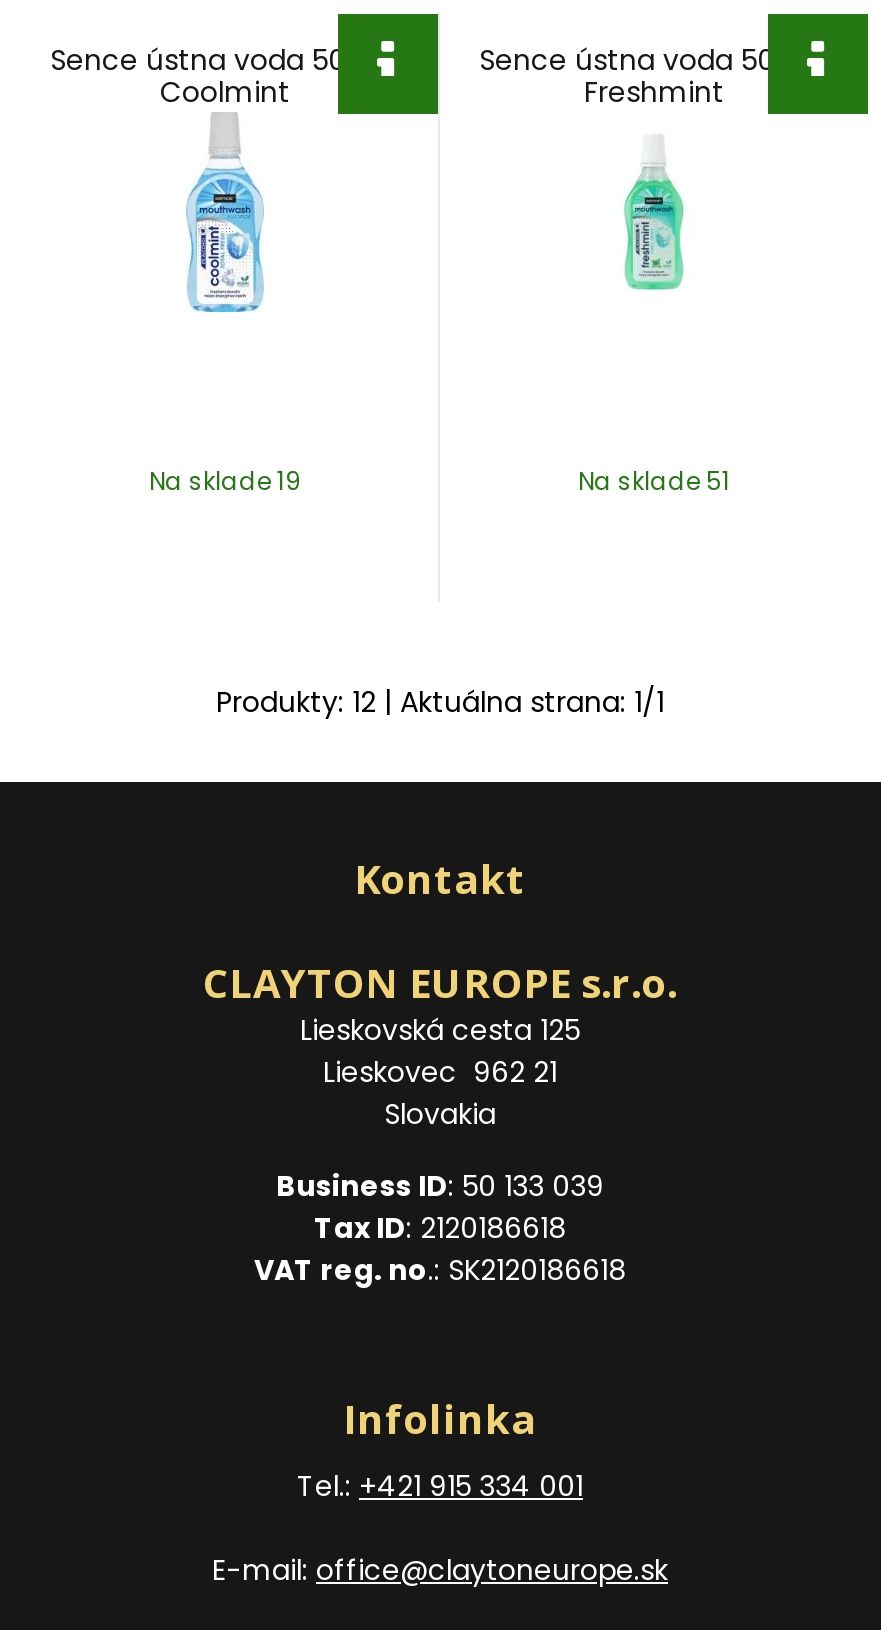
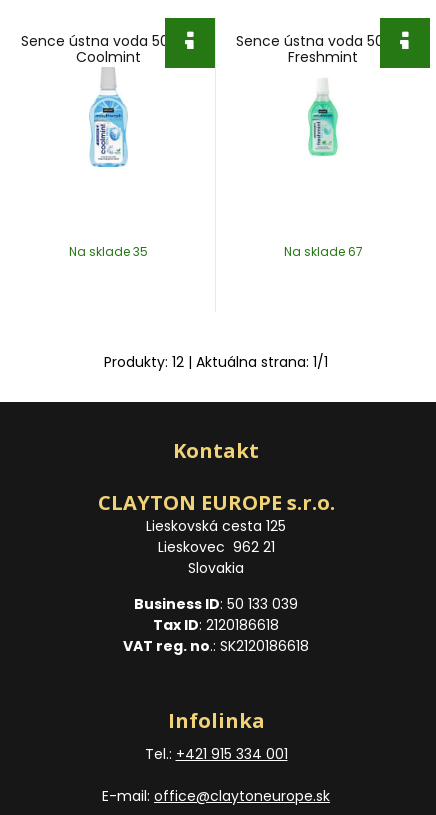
[149,464,301,498] Na sklade 19 -> [69,243,148,260] Na sklade 35
[578,464,730,498] Na sklade 51 -> [283,243,362,260] Na sklade 67

